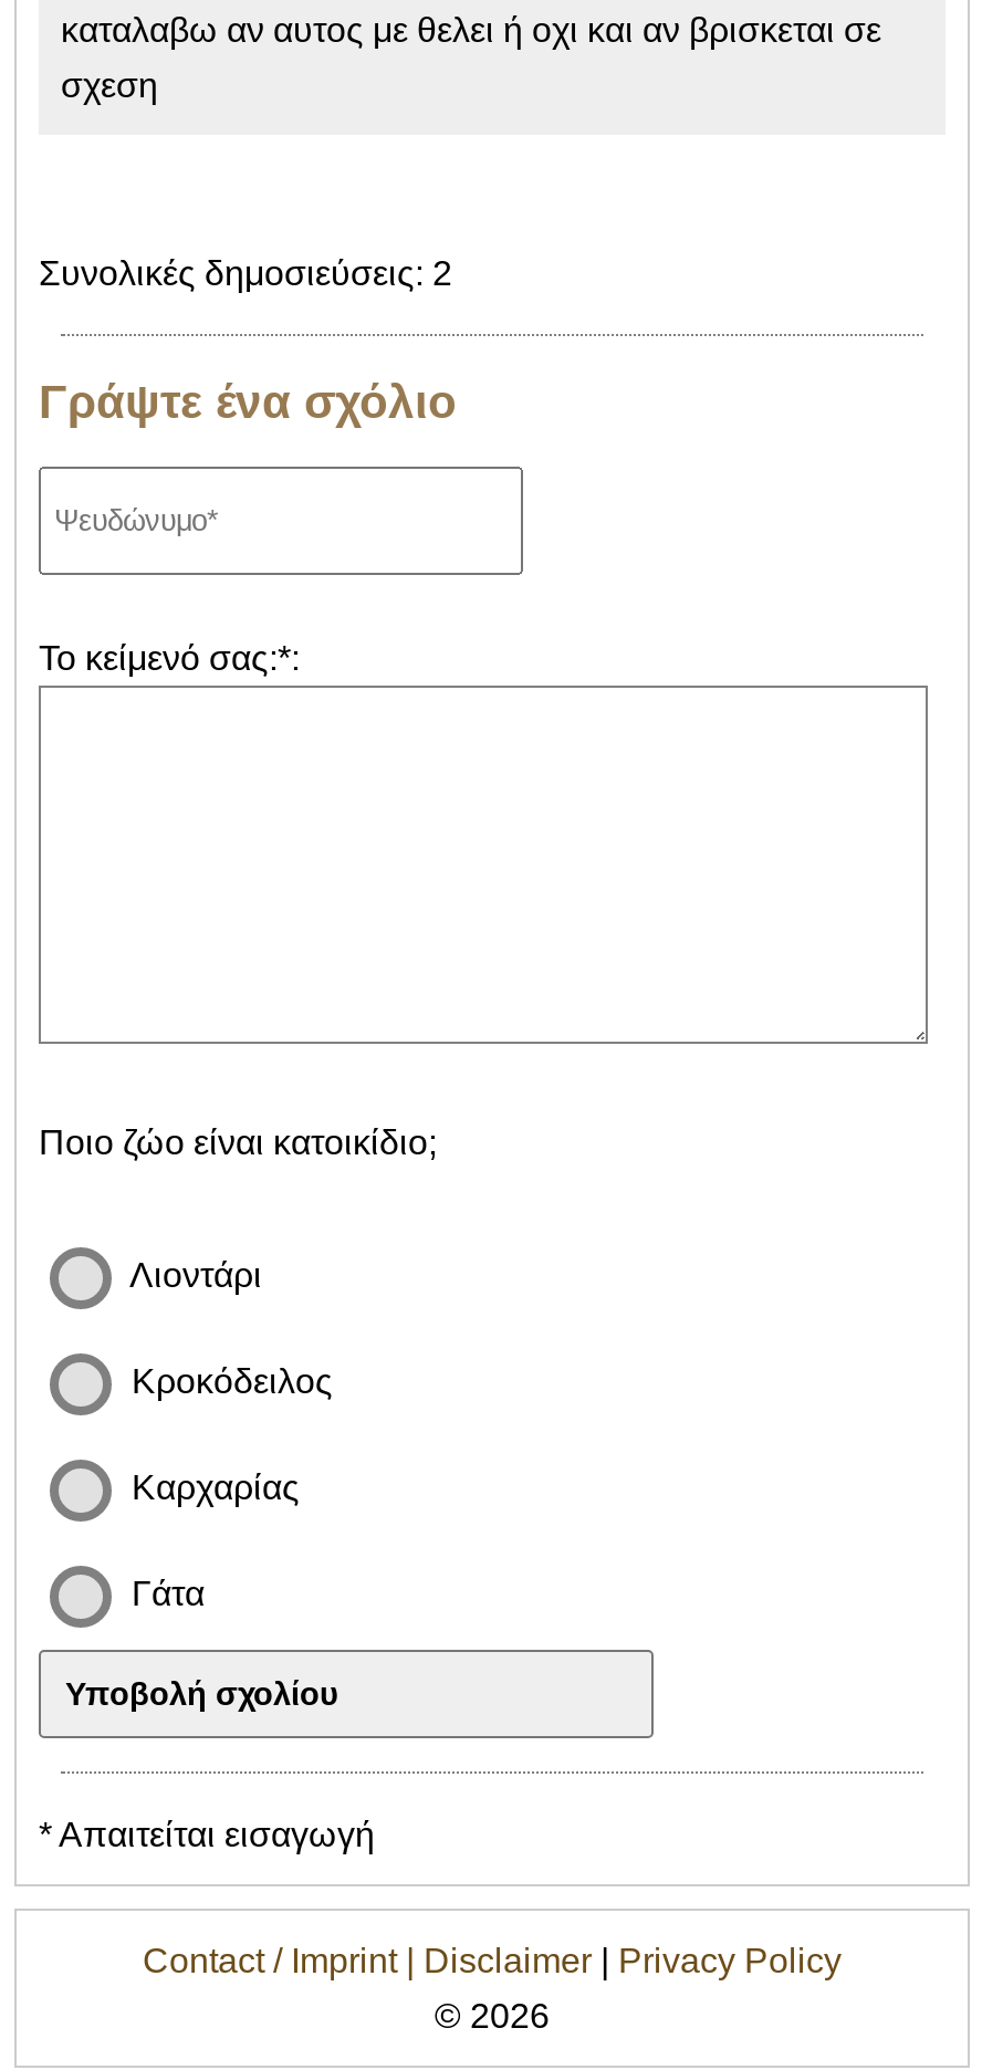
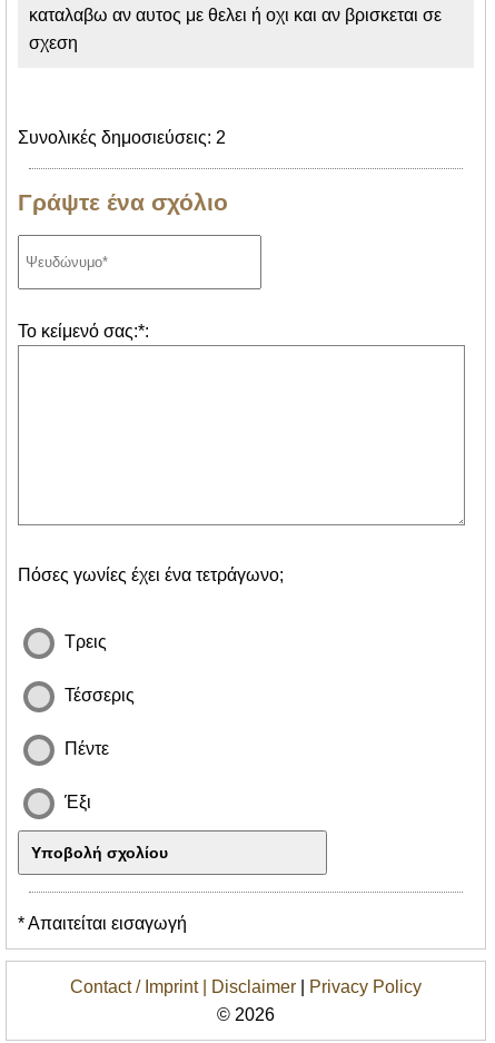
[39,1123,437,1161] Ποιο ζώο είναι κατοικίδιο; -> [18,565,284,584] Πόσες γωνίες έχει ένα τετράγωνο;
[123,1257,262,1294] Λιοντάρι -> [60,632,107,651] Τρεις
[123,1363,333,1400] Κροκόδειλος -> [60,686,135,705] Τέσσερις
[123,1469,300,1507] Καρχαρίας -> [60,739,109,758] Πέντε
[123,1575,205,1613] Γάτα -> [60,793,91,812] Έξι

